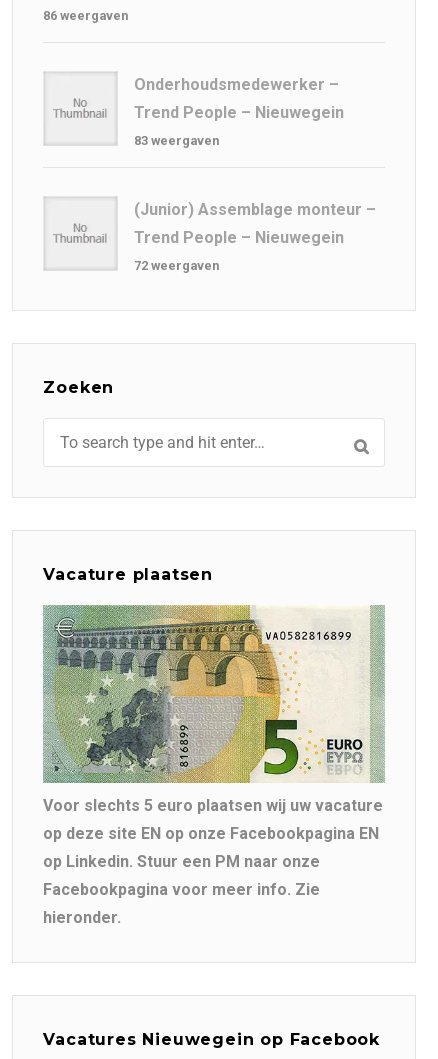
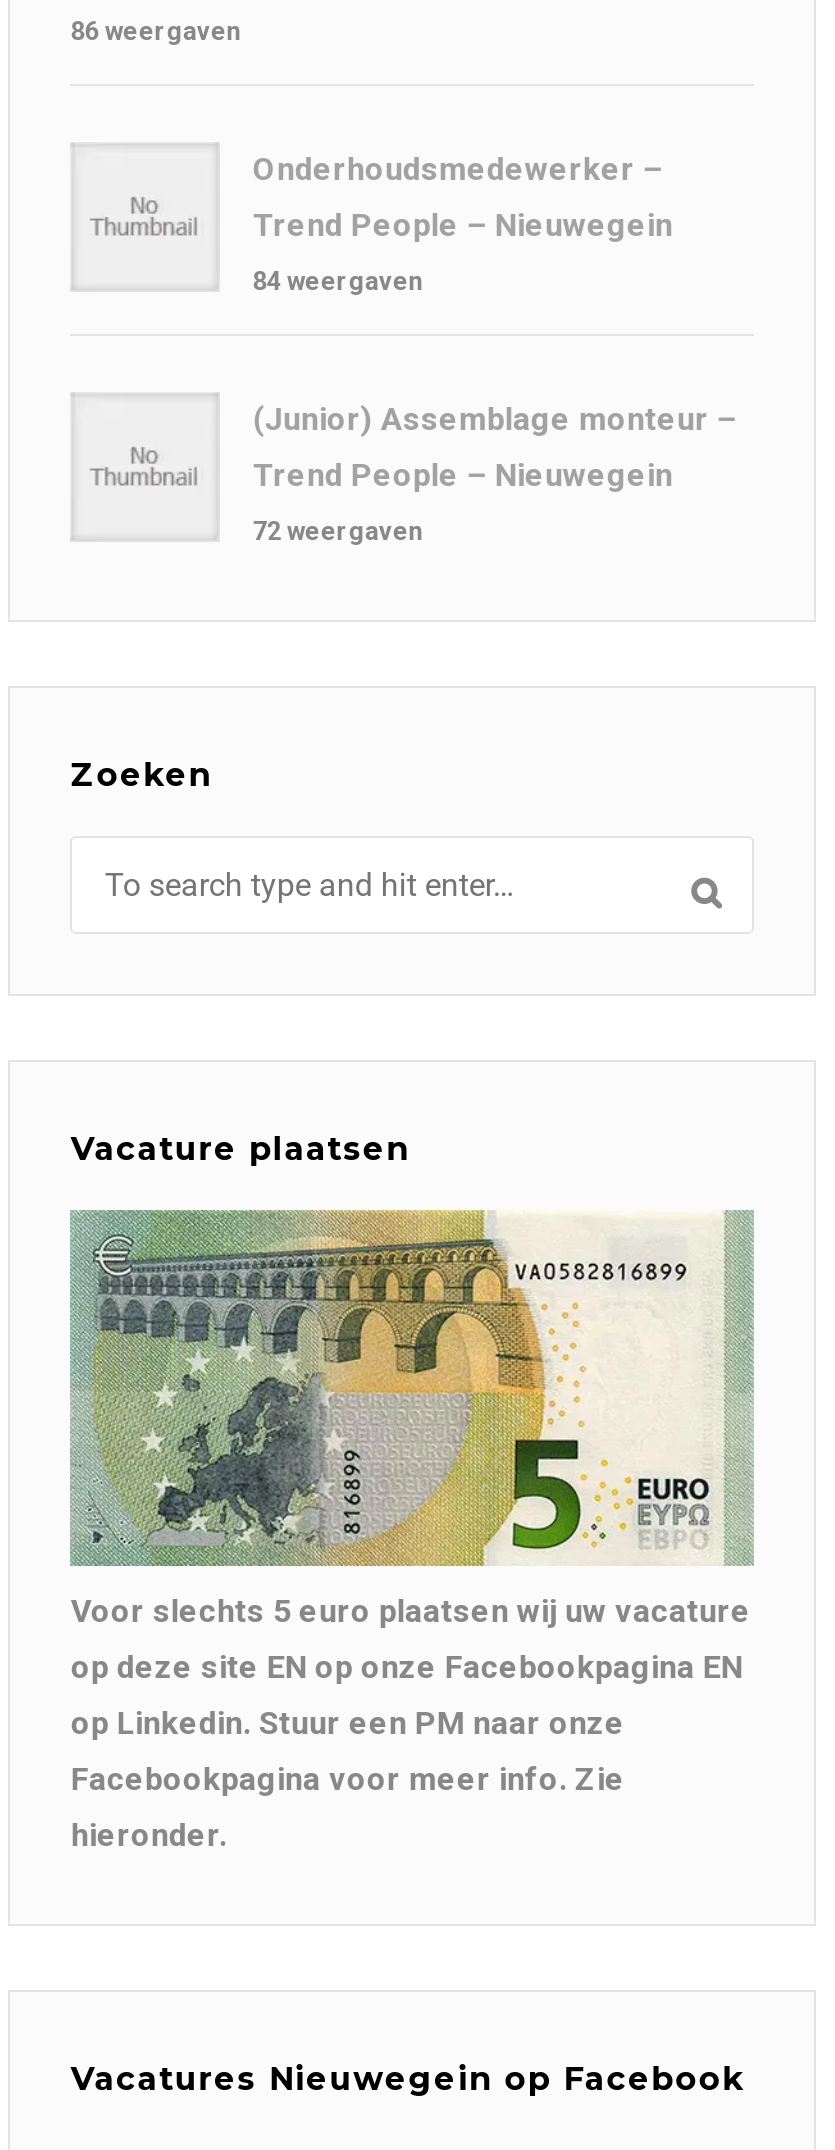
[134,133,219,148] 83 weergaven -> [253,266,423,296] 84 weergaven

